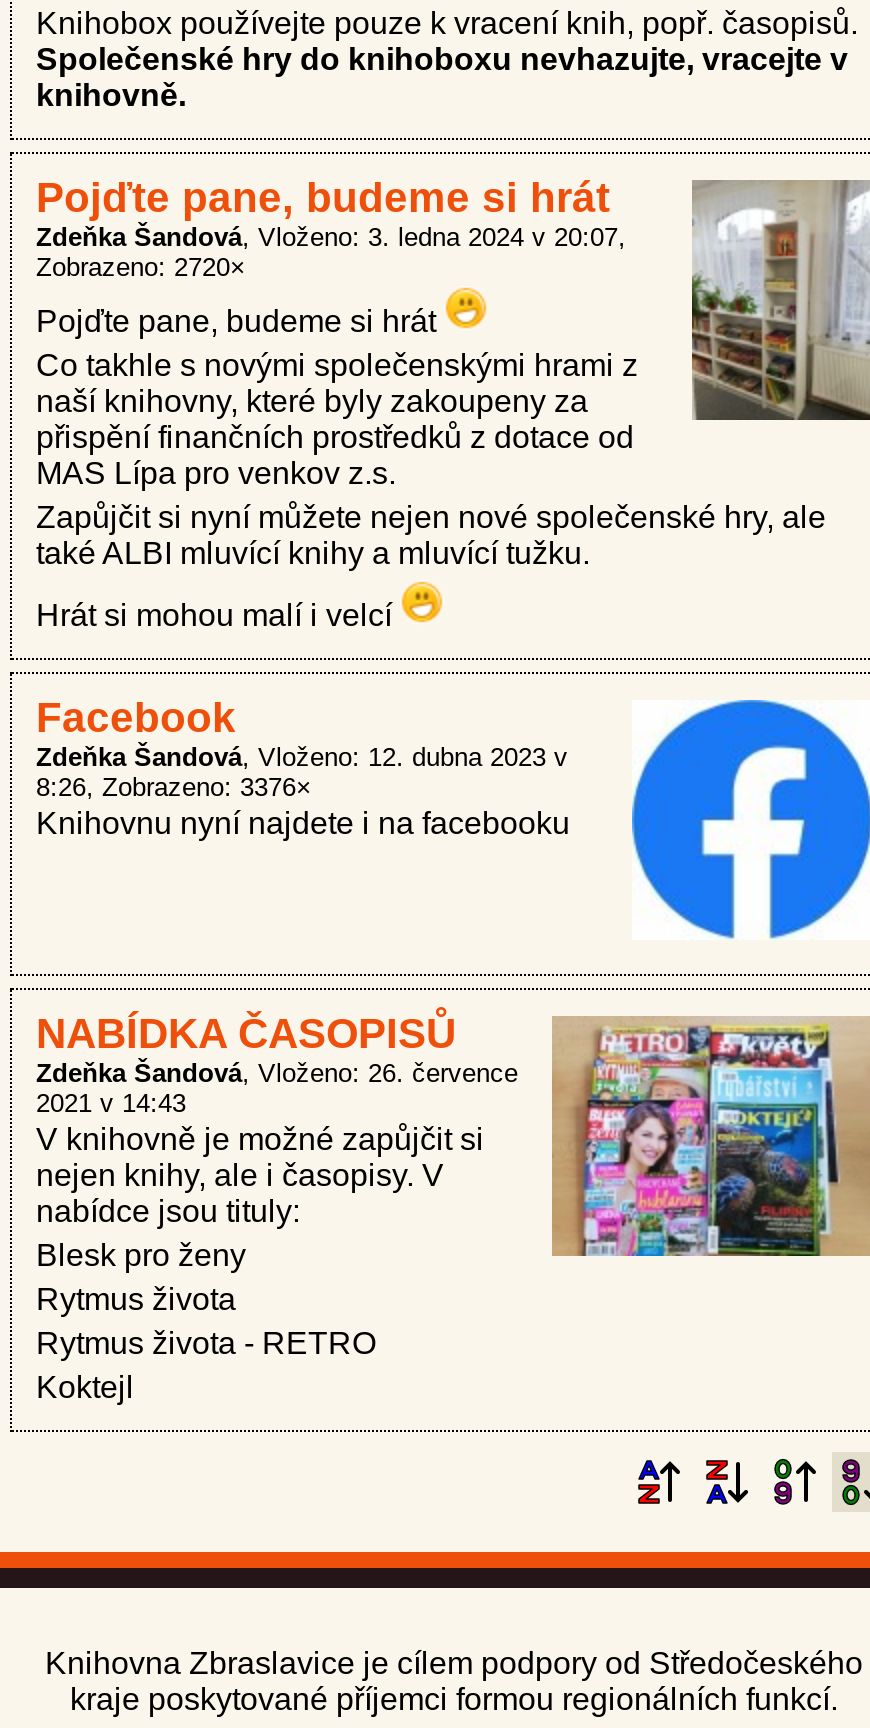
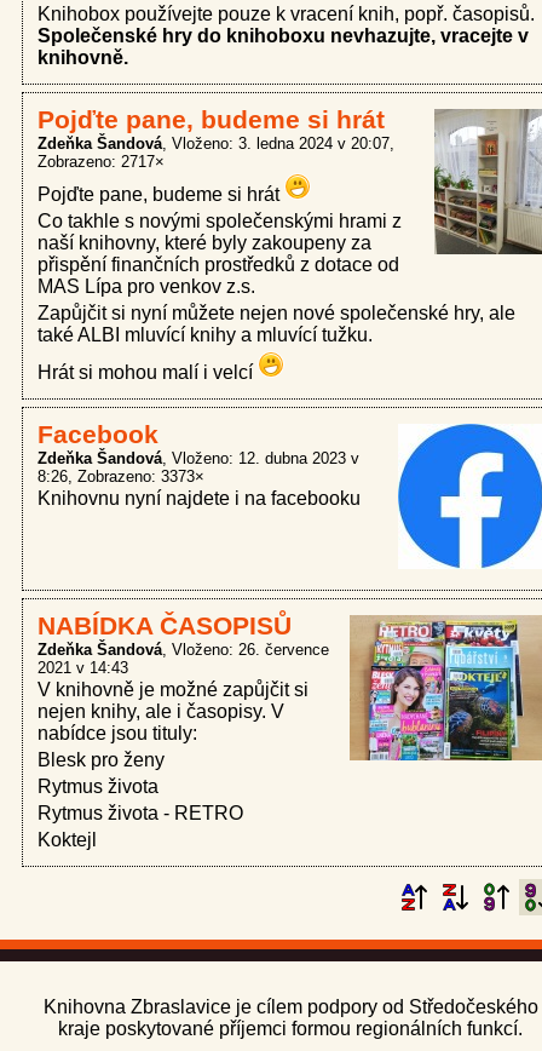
[36,252,246,282] Zobrazeno: 2720× -> [38,153,165,171] Zobrazeno: 2717×
[36,772,312,802] 8:26 Zobrazeno: 3376× -> [38,467,204,486] 8:26 Zobrazeno: 3373×

